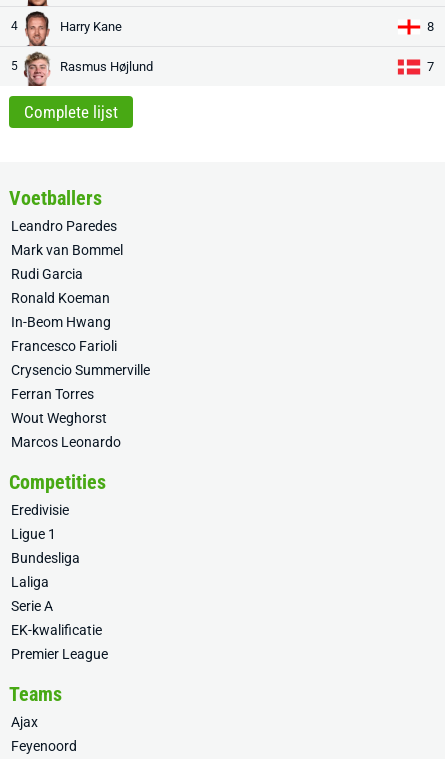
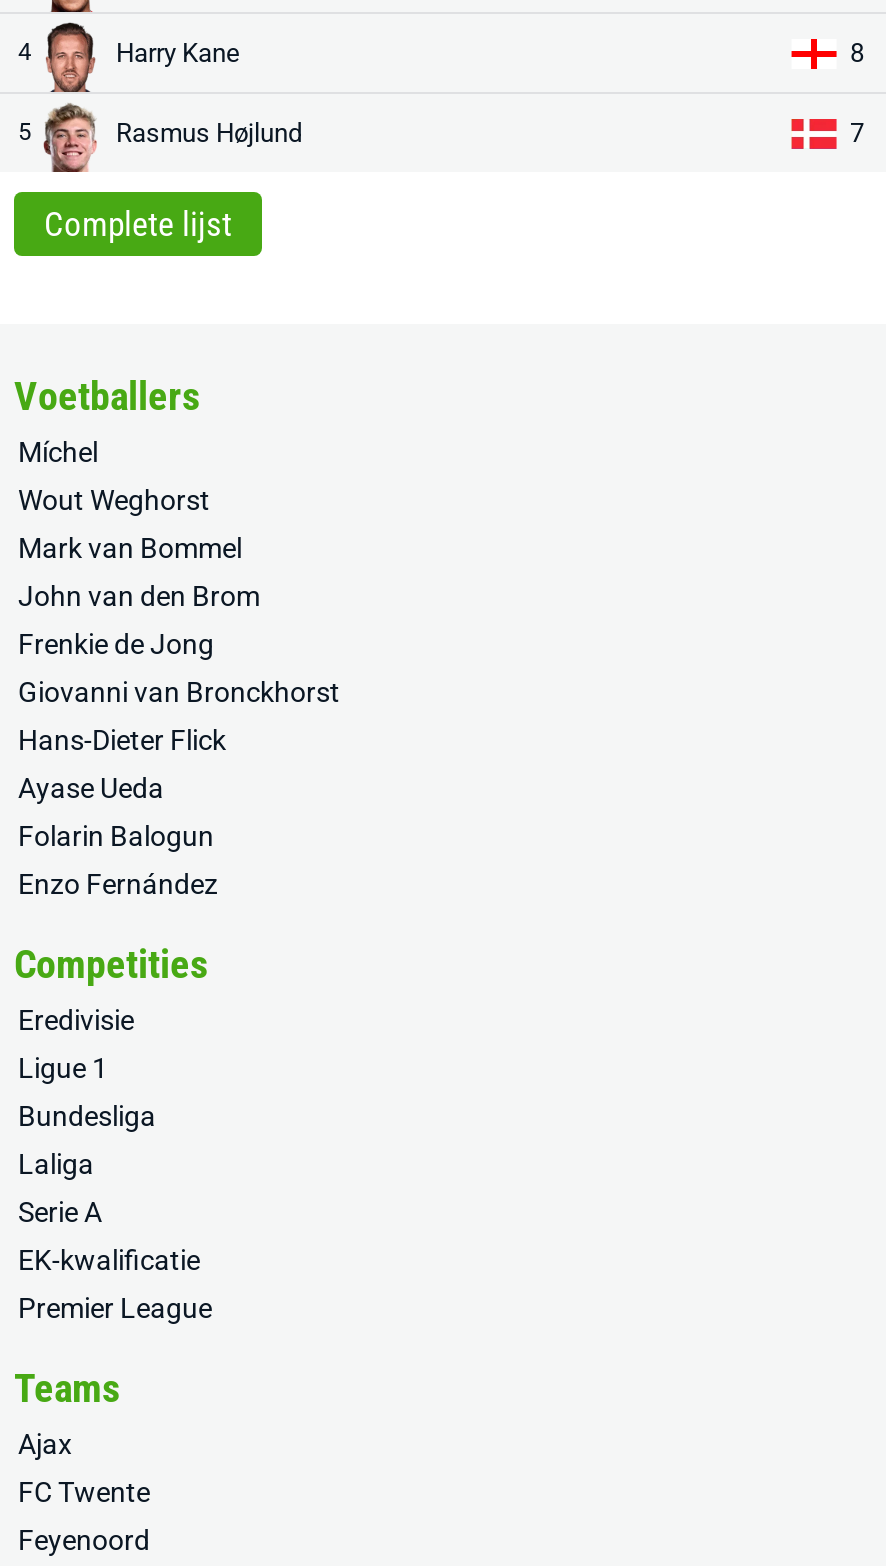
[11,218,117,234] Leandro Paredes -> [18,436,98,468] Míchel
[11,266,150,450] Rudi Garcia | Ronald Koeman | In-Beom Hwang | Francesco Farioli | Crysencio Summerville | Ferran Torres | Marcos Leonardo -> [18,580,340,900] John van den Brom | Frenkie de Jong | Giovanni van Bronckhorst | Hans-Dieter Flick | Ayase Ueda | Folarin Balogun | Enzo Fernández
moved [11,410,107,426] -> [18,484,210,516]: Wout Weghorst
none -> [18,1476,150,1508] FC Twente

